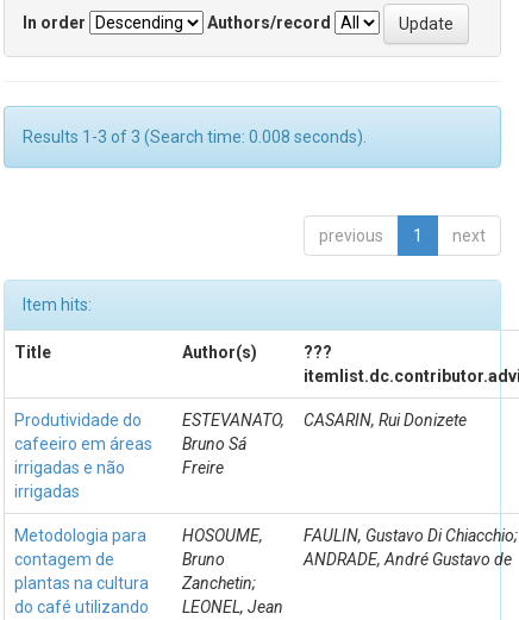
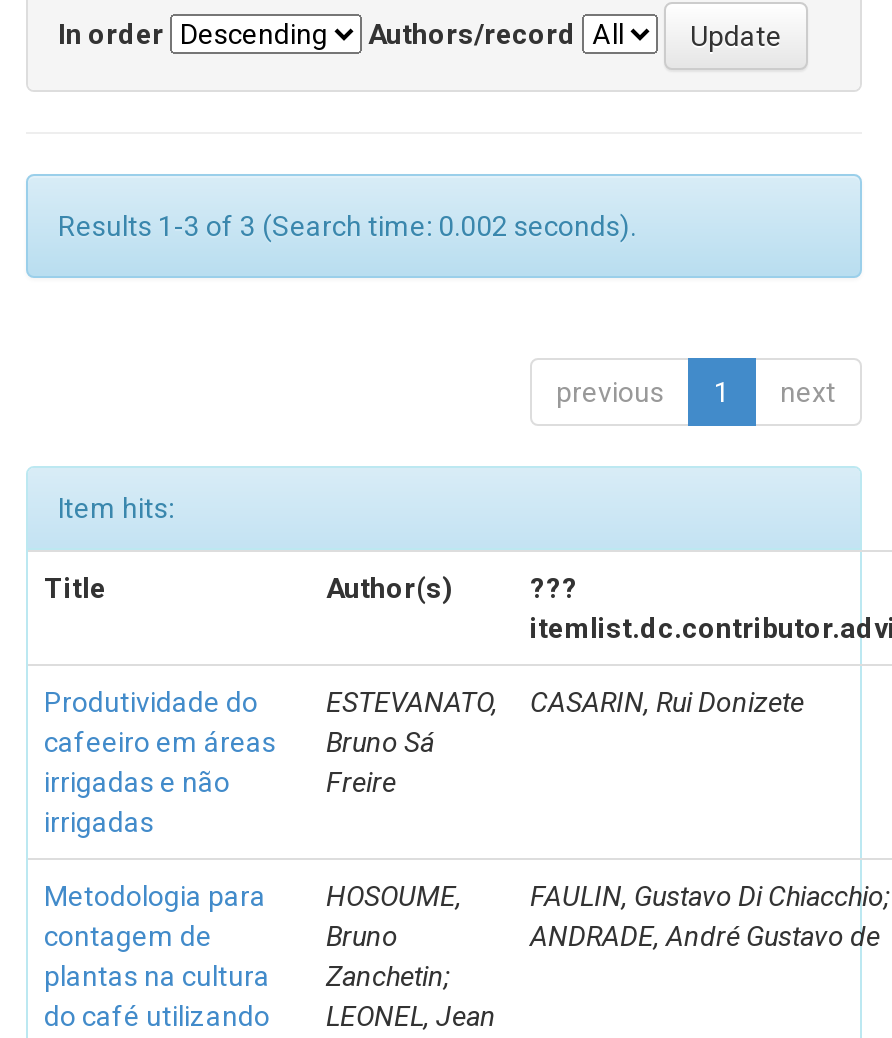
[23,127,367,146] Results 1-3 of 3 (Search time: 0.008 seconds). -> [58,210,636,242] Results 1-3 of 3 (Search time: 0.002 seconds).

